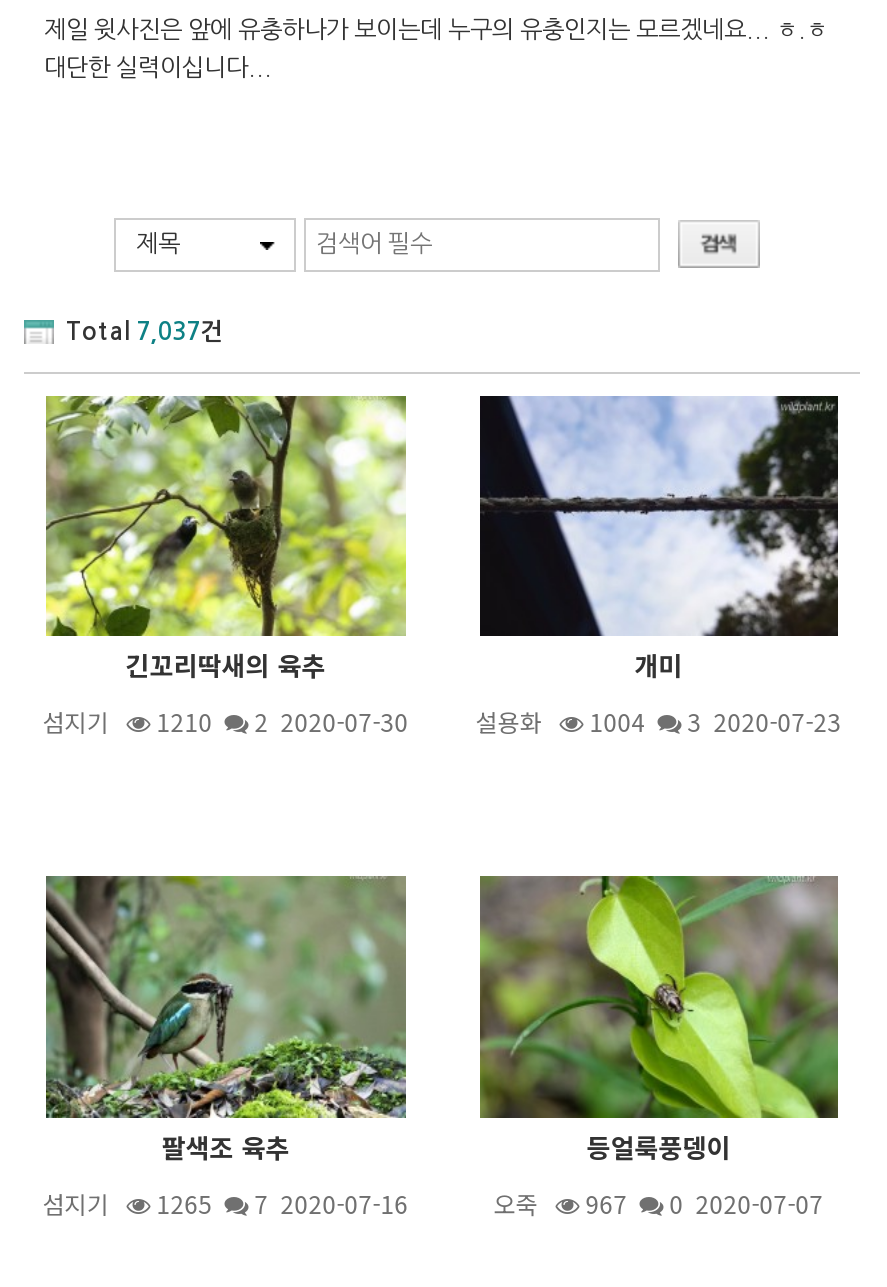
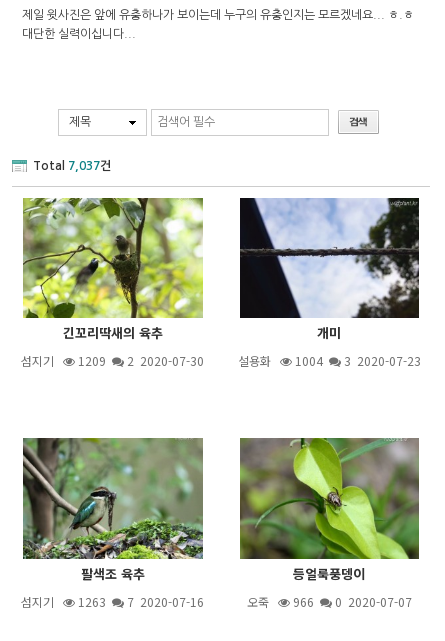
[42,705,842,739] 섬지기 1210 2 2020-07-30 설용화 1004 3 2020-07-23 -> [21,352,421,369] 섬지기 1209 2 2020-07-30 설용화 1004 3 2020-07-23
[42,1186,408,1220] 섬지기 1265 7 2020-07-16 -> [21,593,204,610] 섬지기 1263 7 2020-07-16
[494,1186,824,1220] 오죽 967 0 2020-07-07 -> [247,593,412,610] 오죽 966 0 2020-07-07

